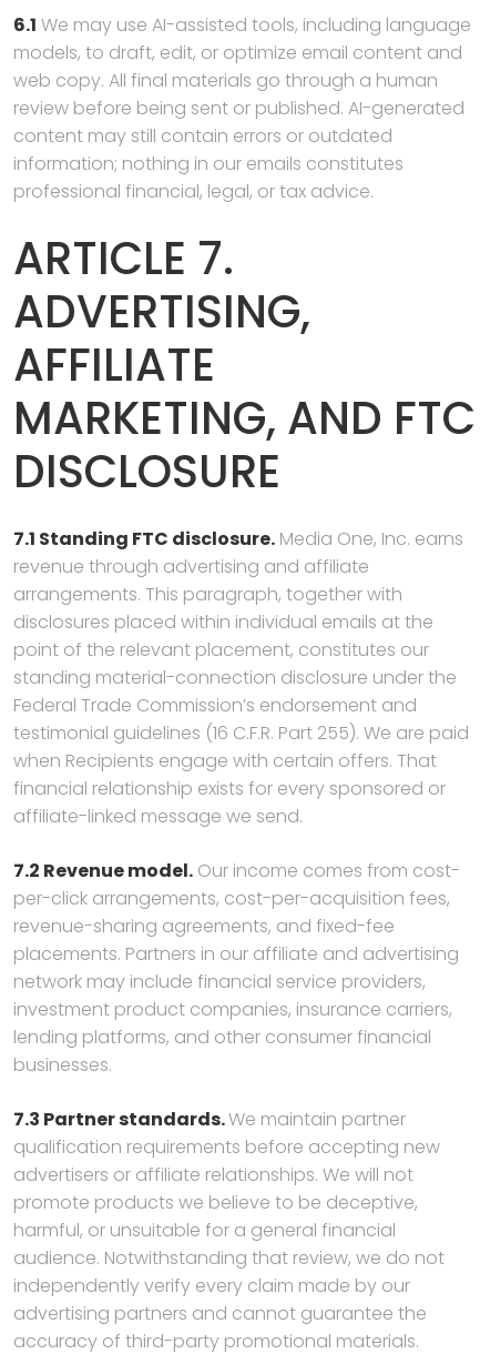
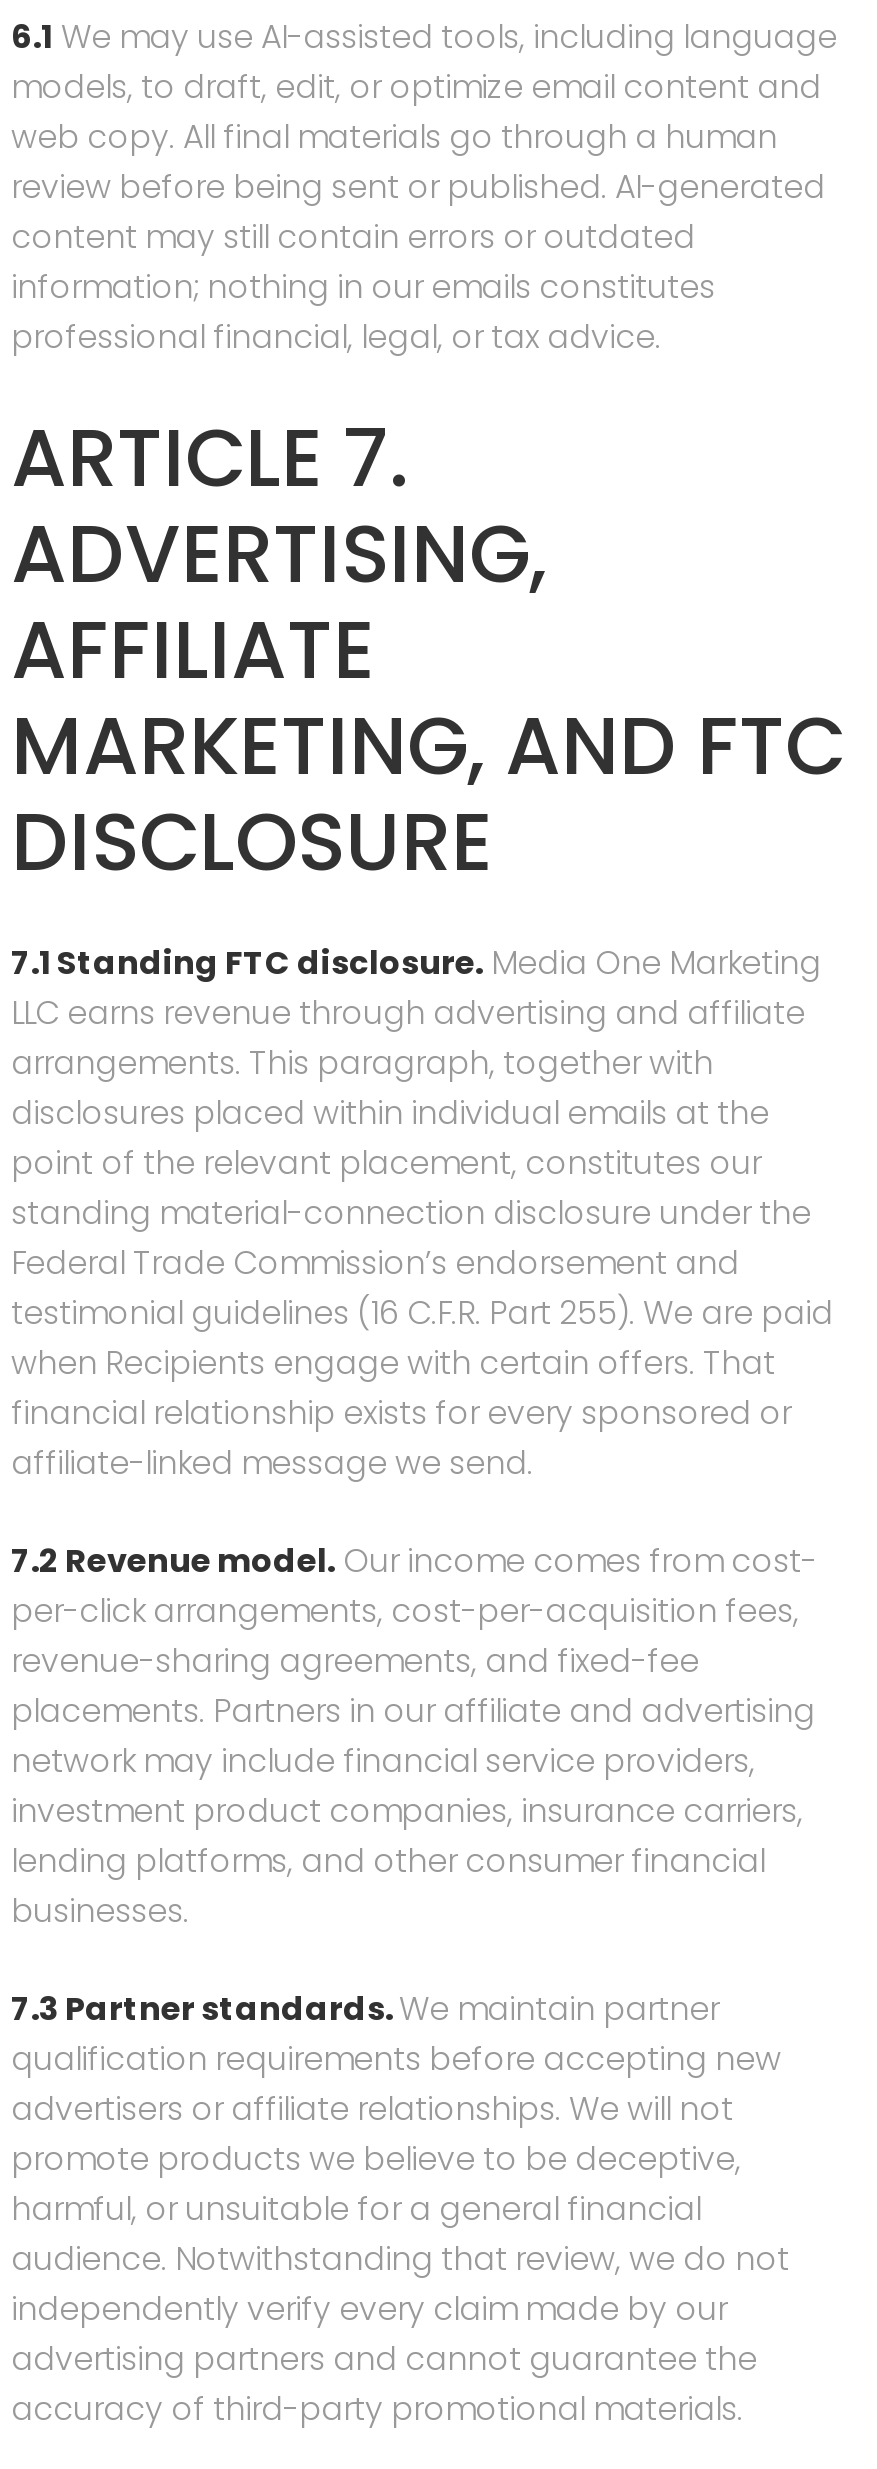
[13,526,463,579] 7.1 Standing FTC disclosure. Media One, Inc. earns | revenue through advertising and affiliate -> [11,939,821,1035] 7.1 Standing FTC disclosure. Media One Marketing | LLC earns revenue through advertising and affiliate

